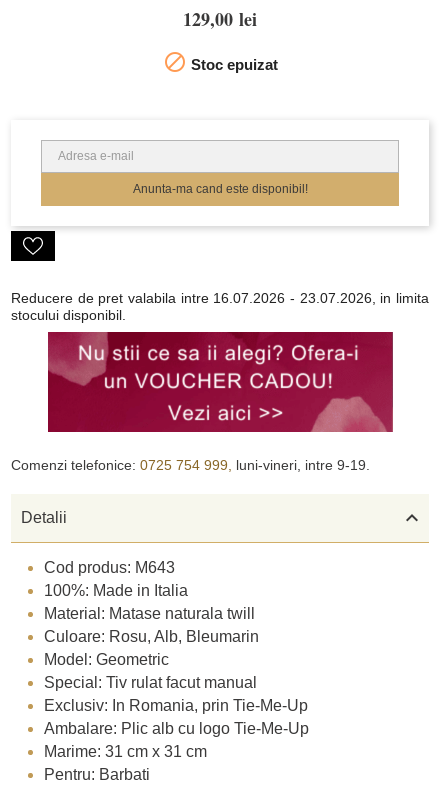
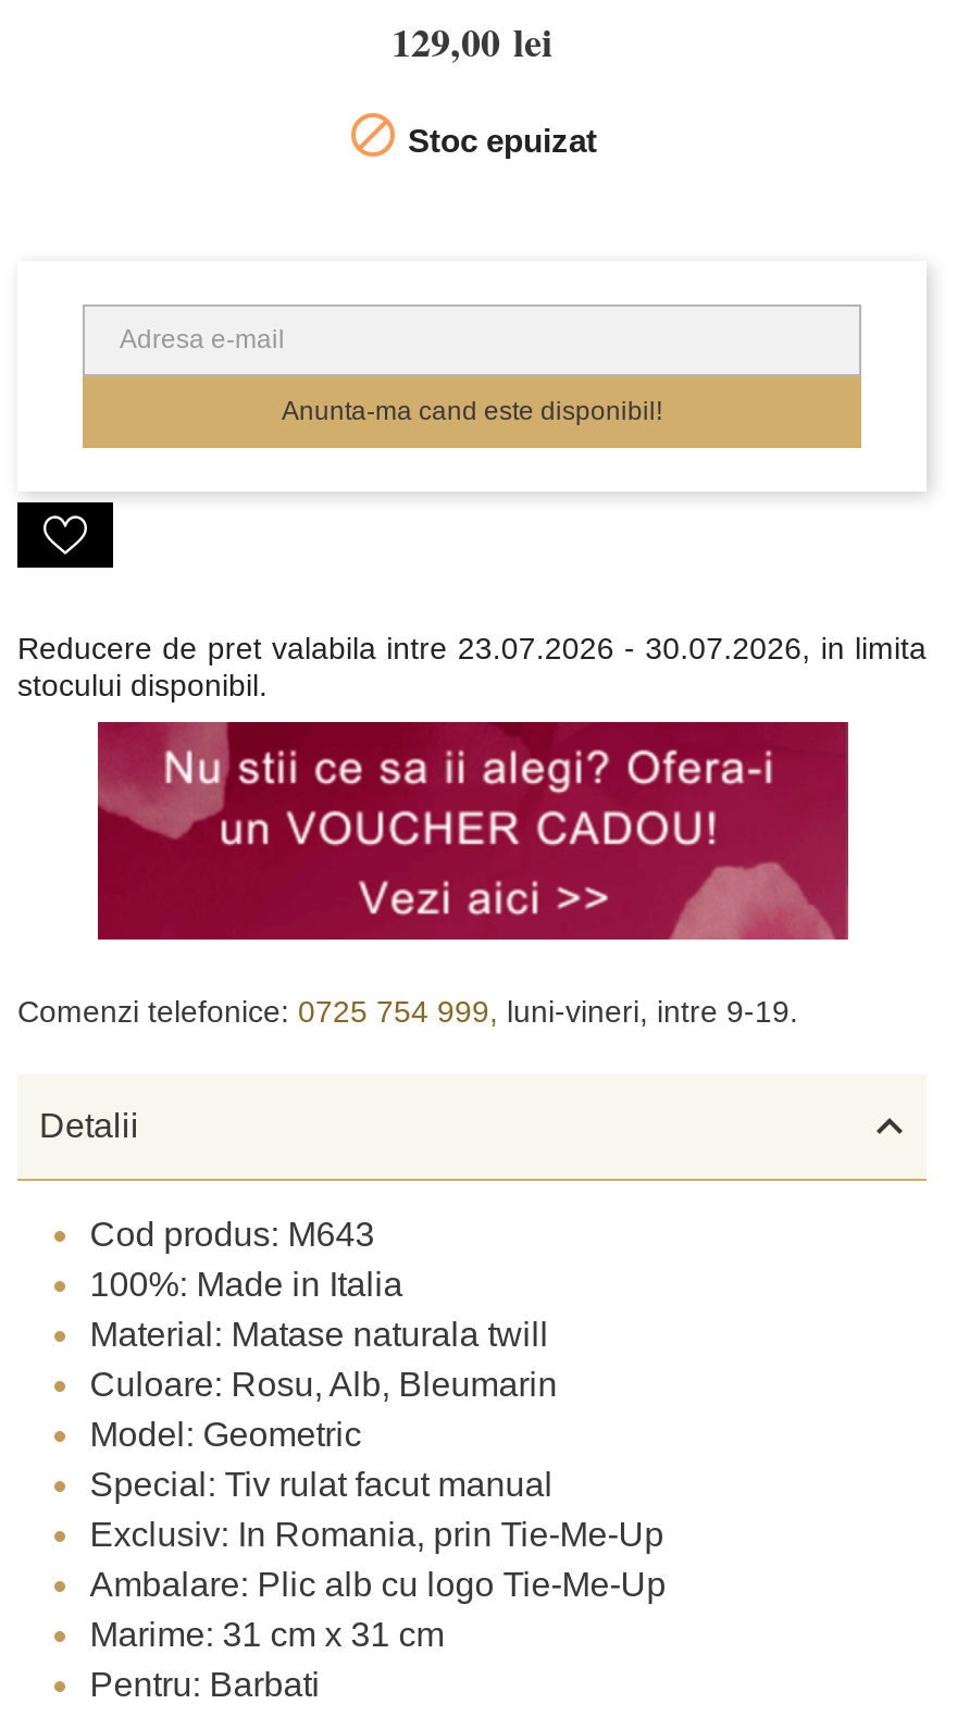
[11,290,429,306] Reducere de pret valabila intre 16.07.2026 - 23.07.2026, in limita -> [17,631,927,666] Reducere de pret valabila intre 23.07.2026 - 30.07.2026, in limita

